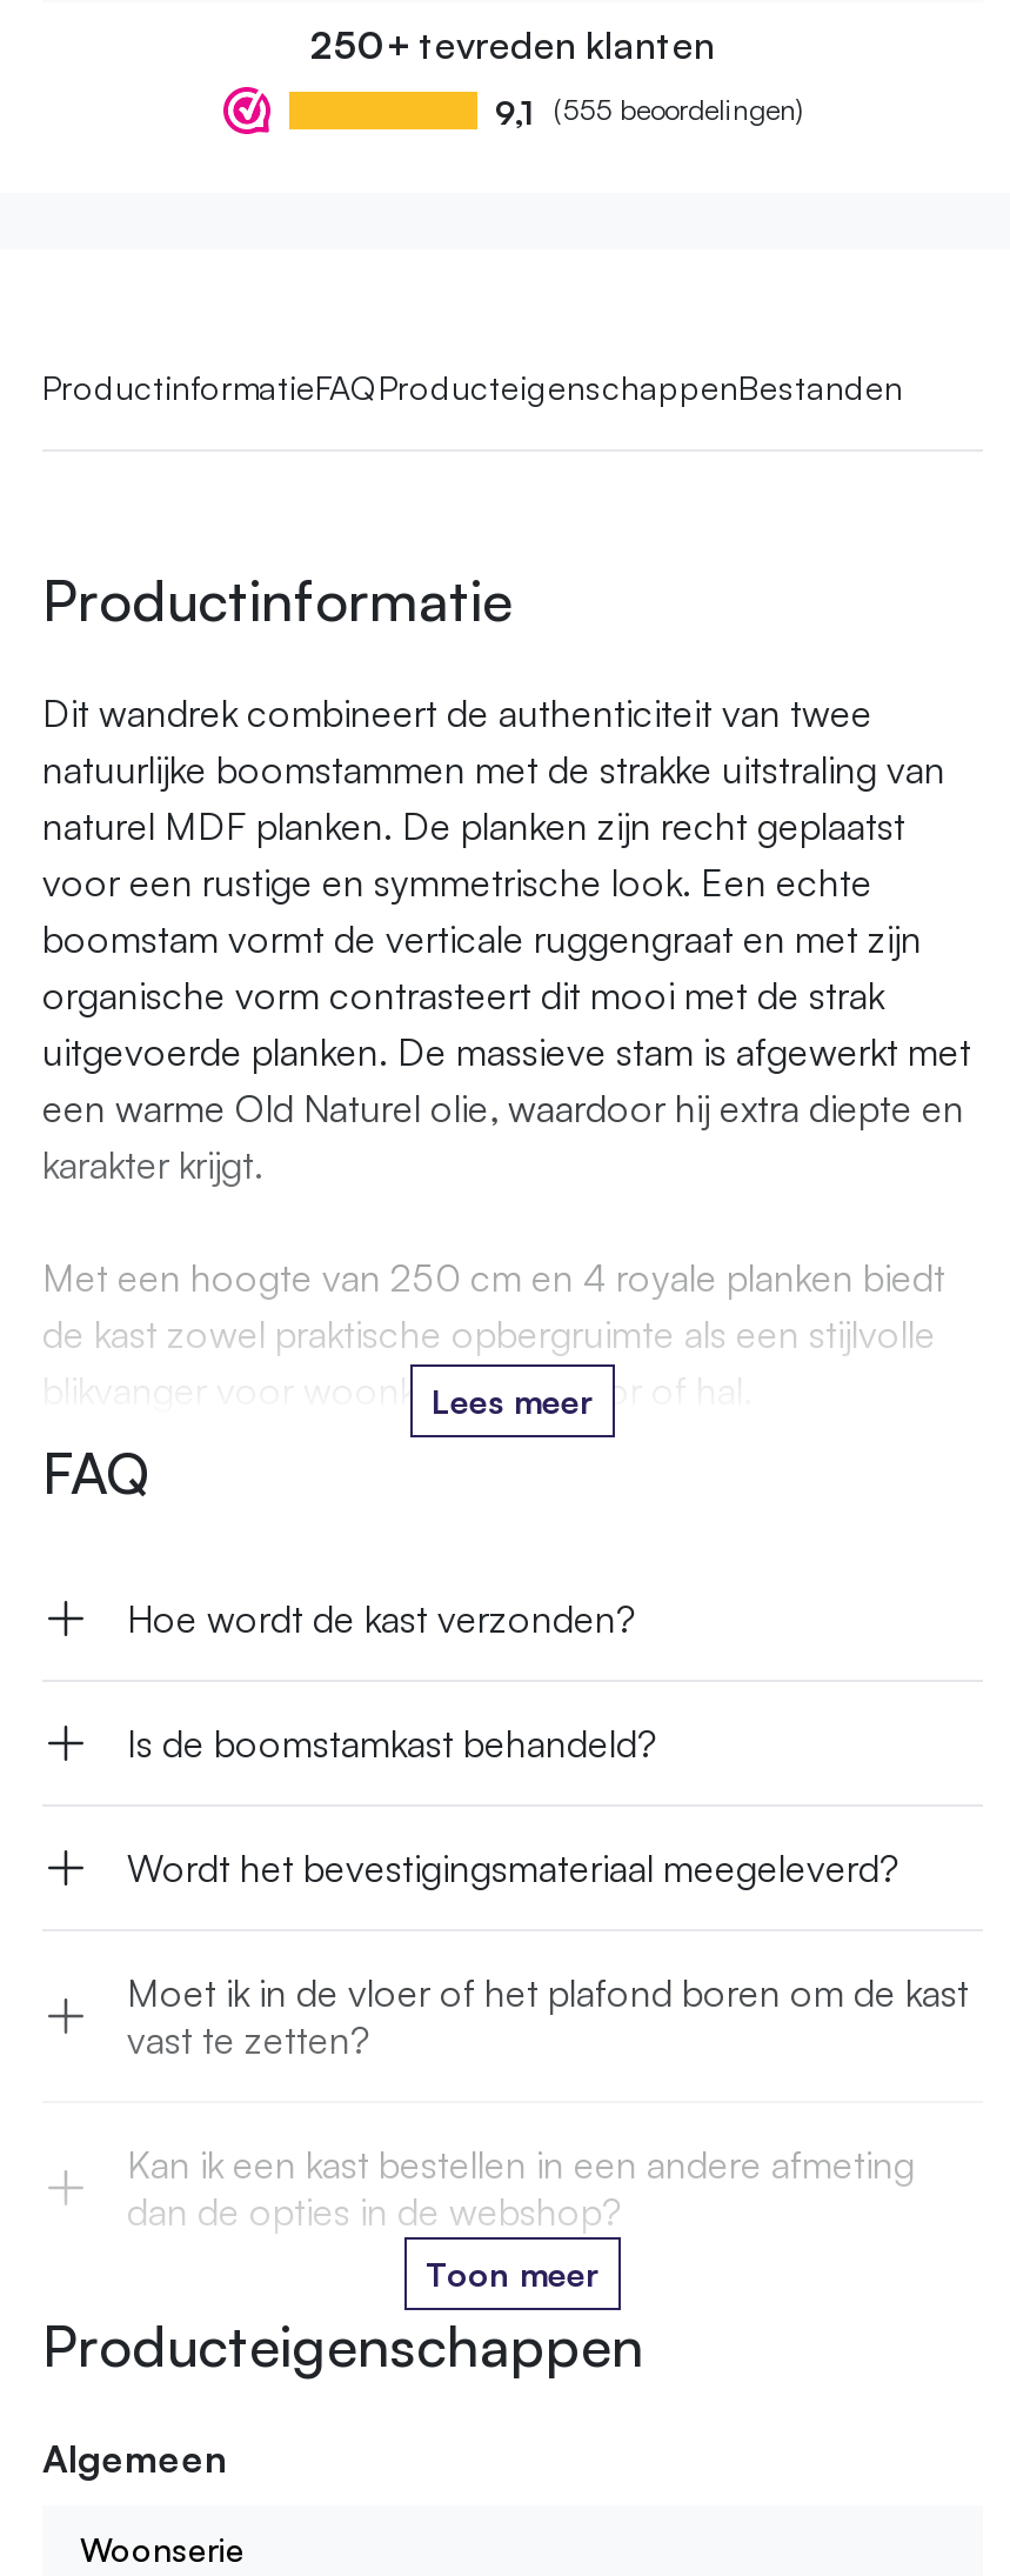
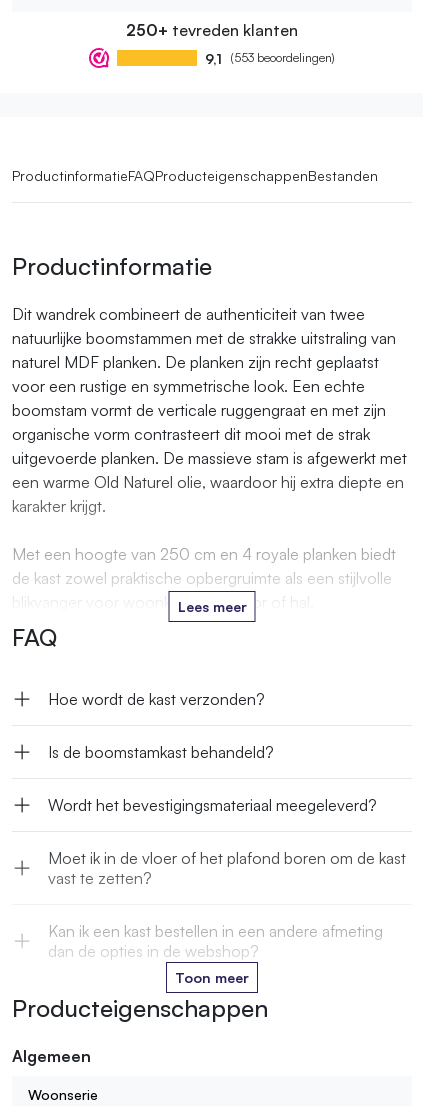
[495,92,803,132] 9,1 (555 beoordelingen) -> [205,50,335,67] 9,1 (553 beoordelingen)

